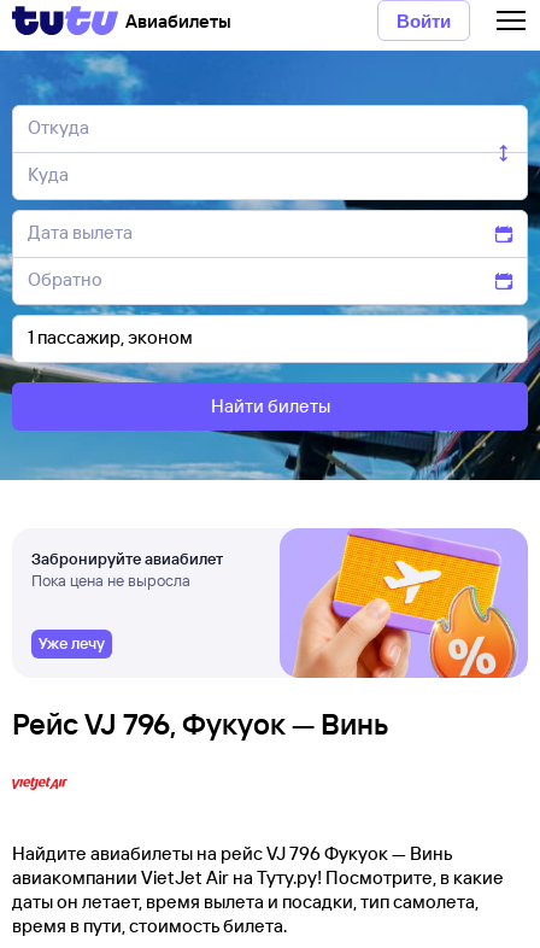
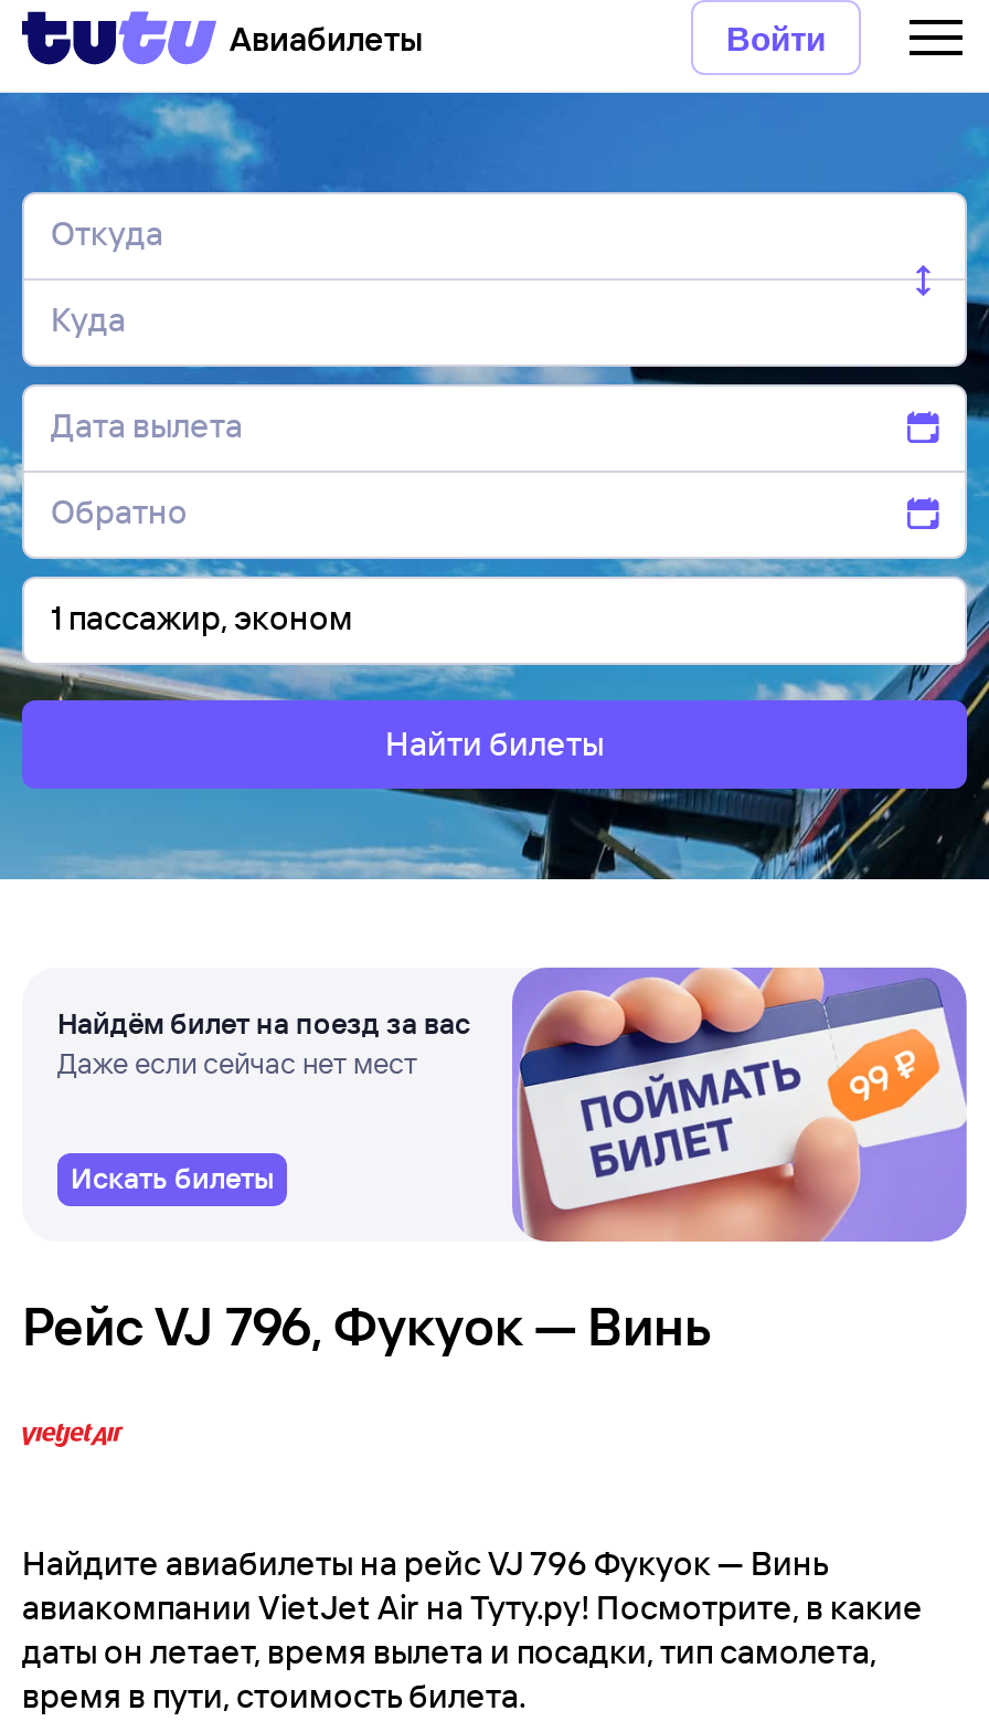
[282,528,528,679] [image] -> [514,965,965,1244] [image]
[31,549,223,590] Забронируйте авиабилет | Пока цена не выросла -> [57,1005,470,1080] Найдём билет на поезд за вас | Даже если сейчас нет мест
[39,633,105,653] Уже лечу -> [71,1160,274,1195] Искать билеты

